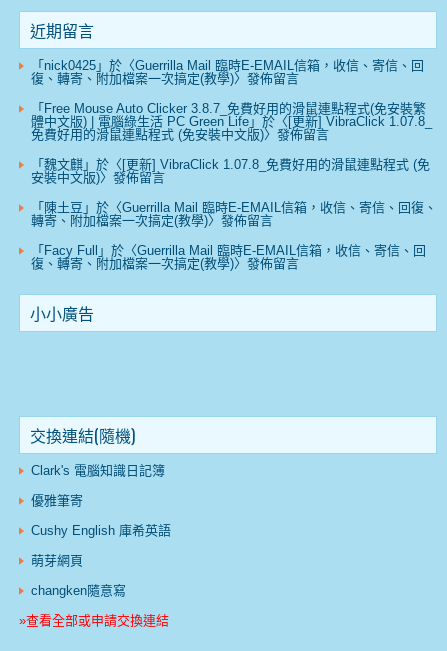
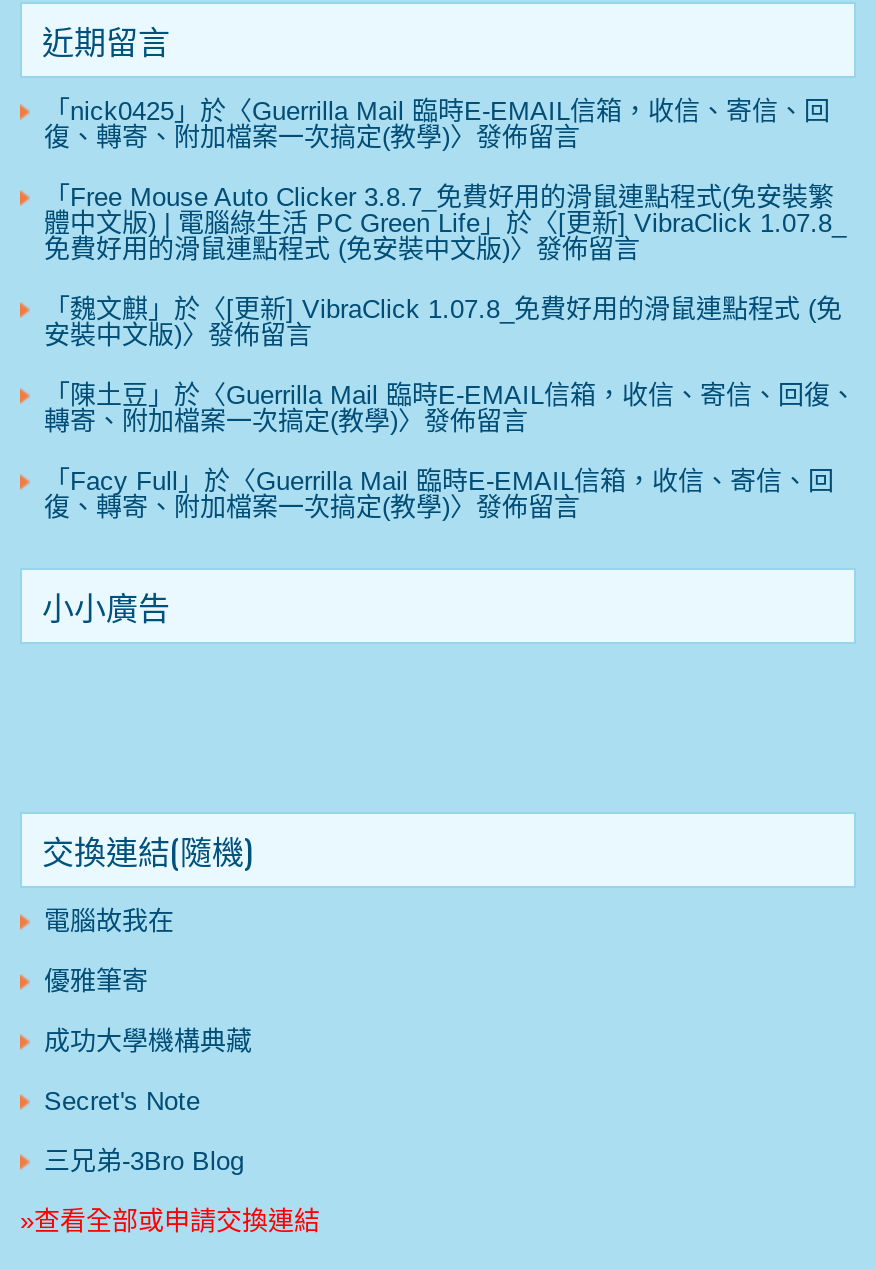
[31,463,165,478] Clark's 電腦知識日記簿 -> [44,906,174,936] 電腦故我在
[31,523,171,538] Cushy English 庫希英語 -> [44,1026,252,1056] 成功大學機構典藏
[31,553,83,568] 萌芽網頁 -> [44,1086,200,1116] Secret's Note
[31,583,126,598] changken隨意寫 -> [44,1146,244,1176] 三兄弟-3Bro Blog

